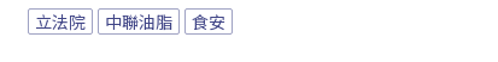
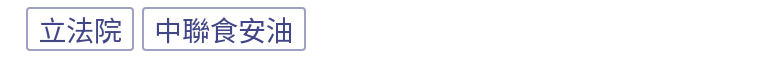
[105,10,225,34] 中聯油脂 | 食安 -> [154,9,294,49] 中聯食安油

